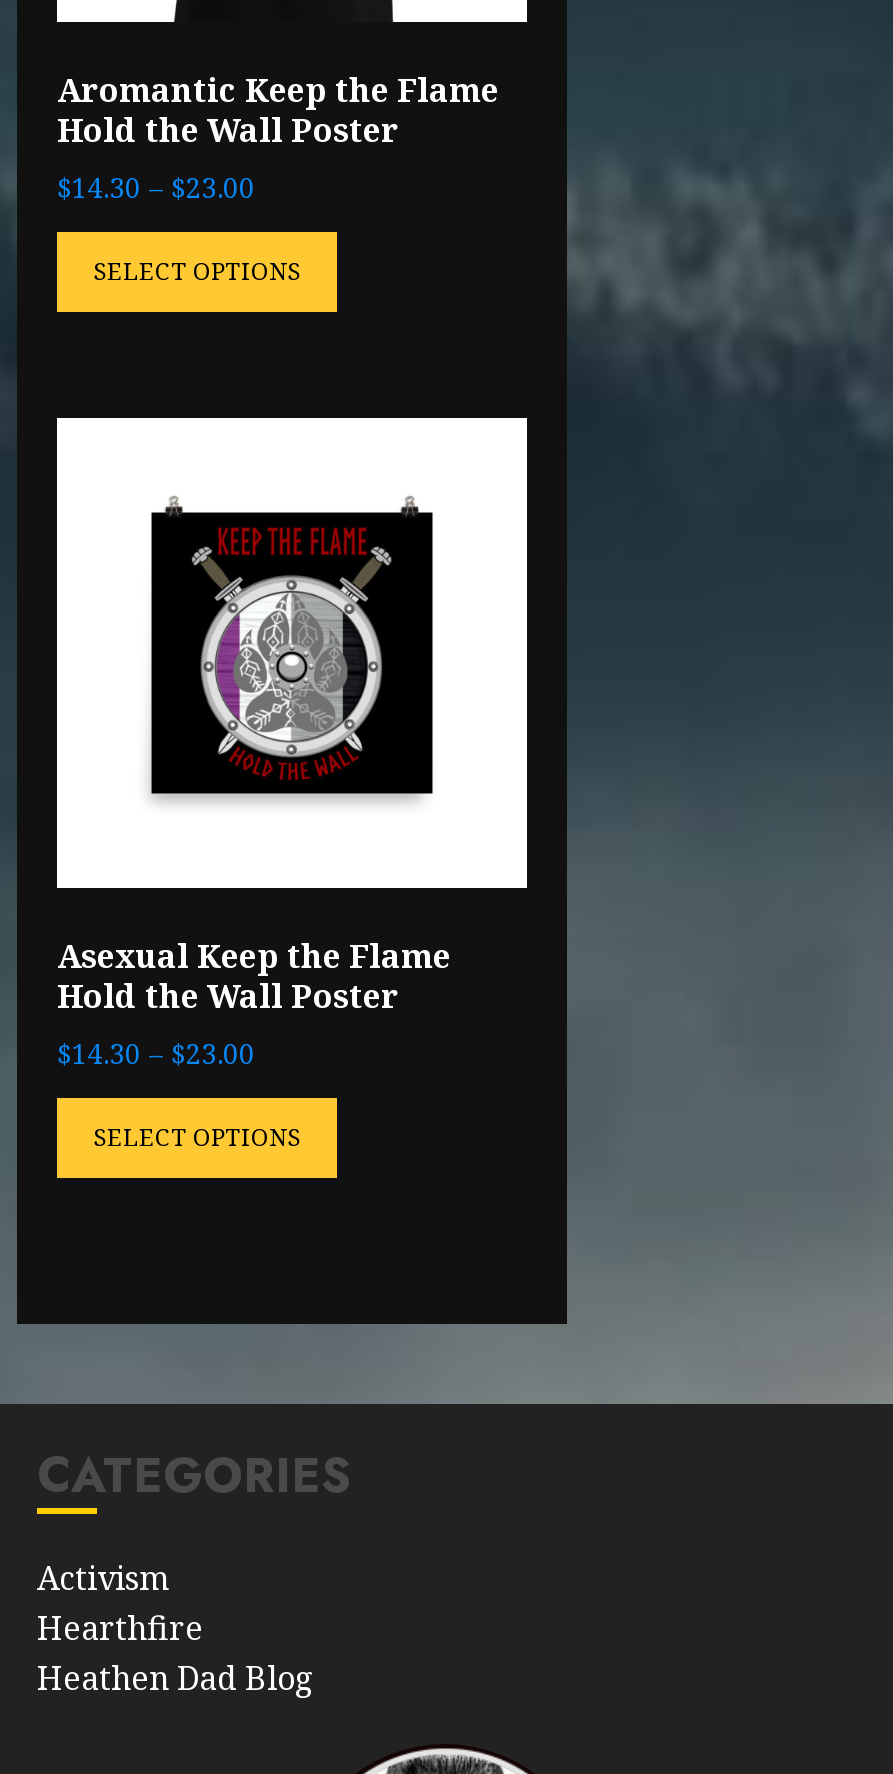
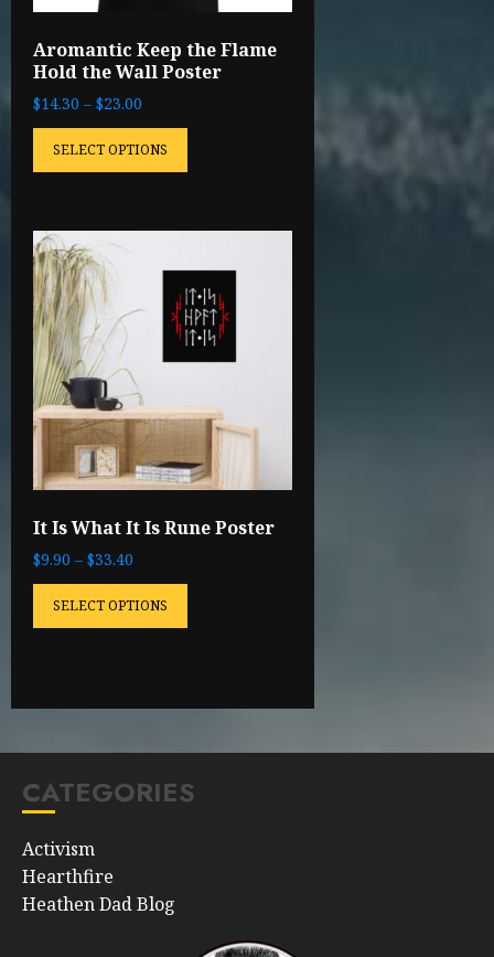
[55,422,523,1072] [image] | Asexual Keep the Flame | Hold the Wall Poster | $14.30 – $23.00 -> [32,231,292,569] [image] | It Is What It Is Rune Poster | $9.90 – $33.40

